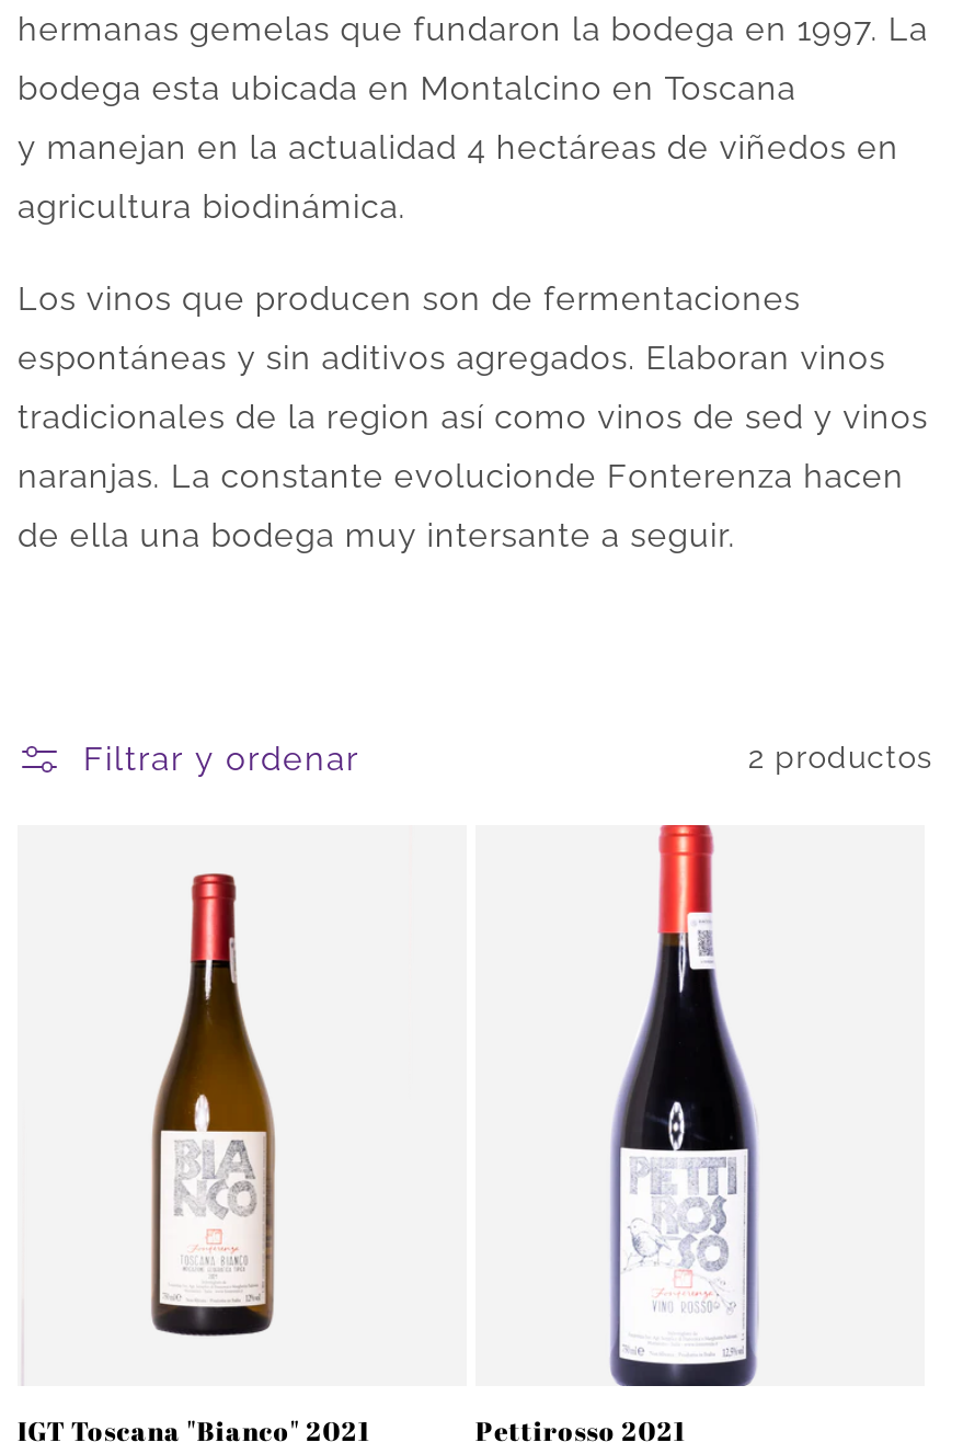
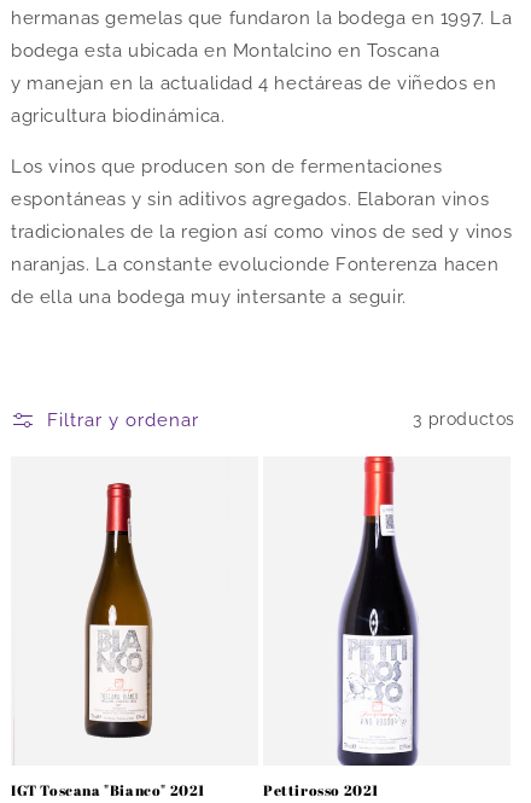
[748,740,933,775] 2 productos -> [413,409,515,429] 3 productos

